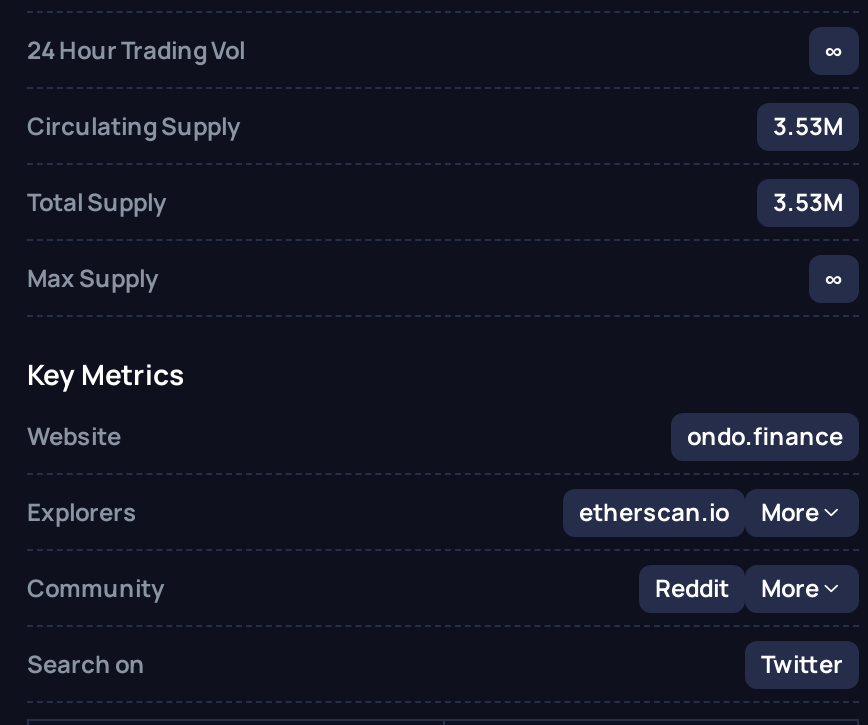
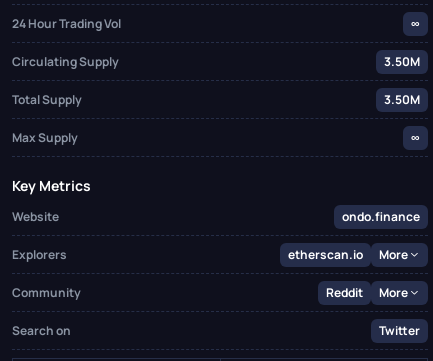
[773,108,843,142] 3.53M -> [384,52,420,69] 3.50M
[773,184,843,218] 3.53M -> [384,90,420,107] 3.50M

